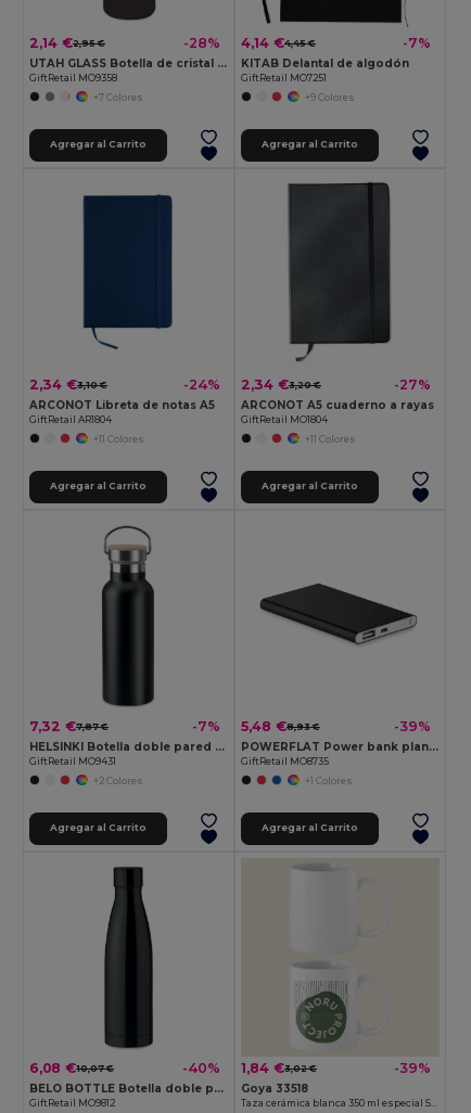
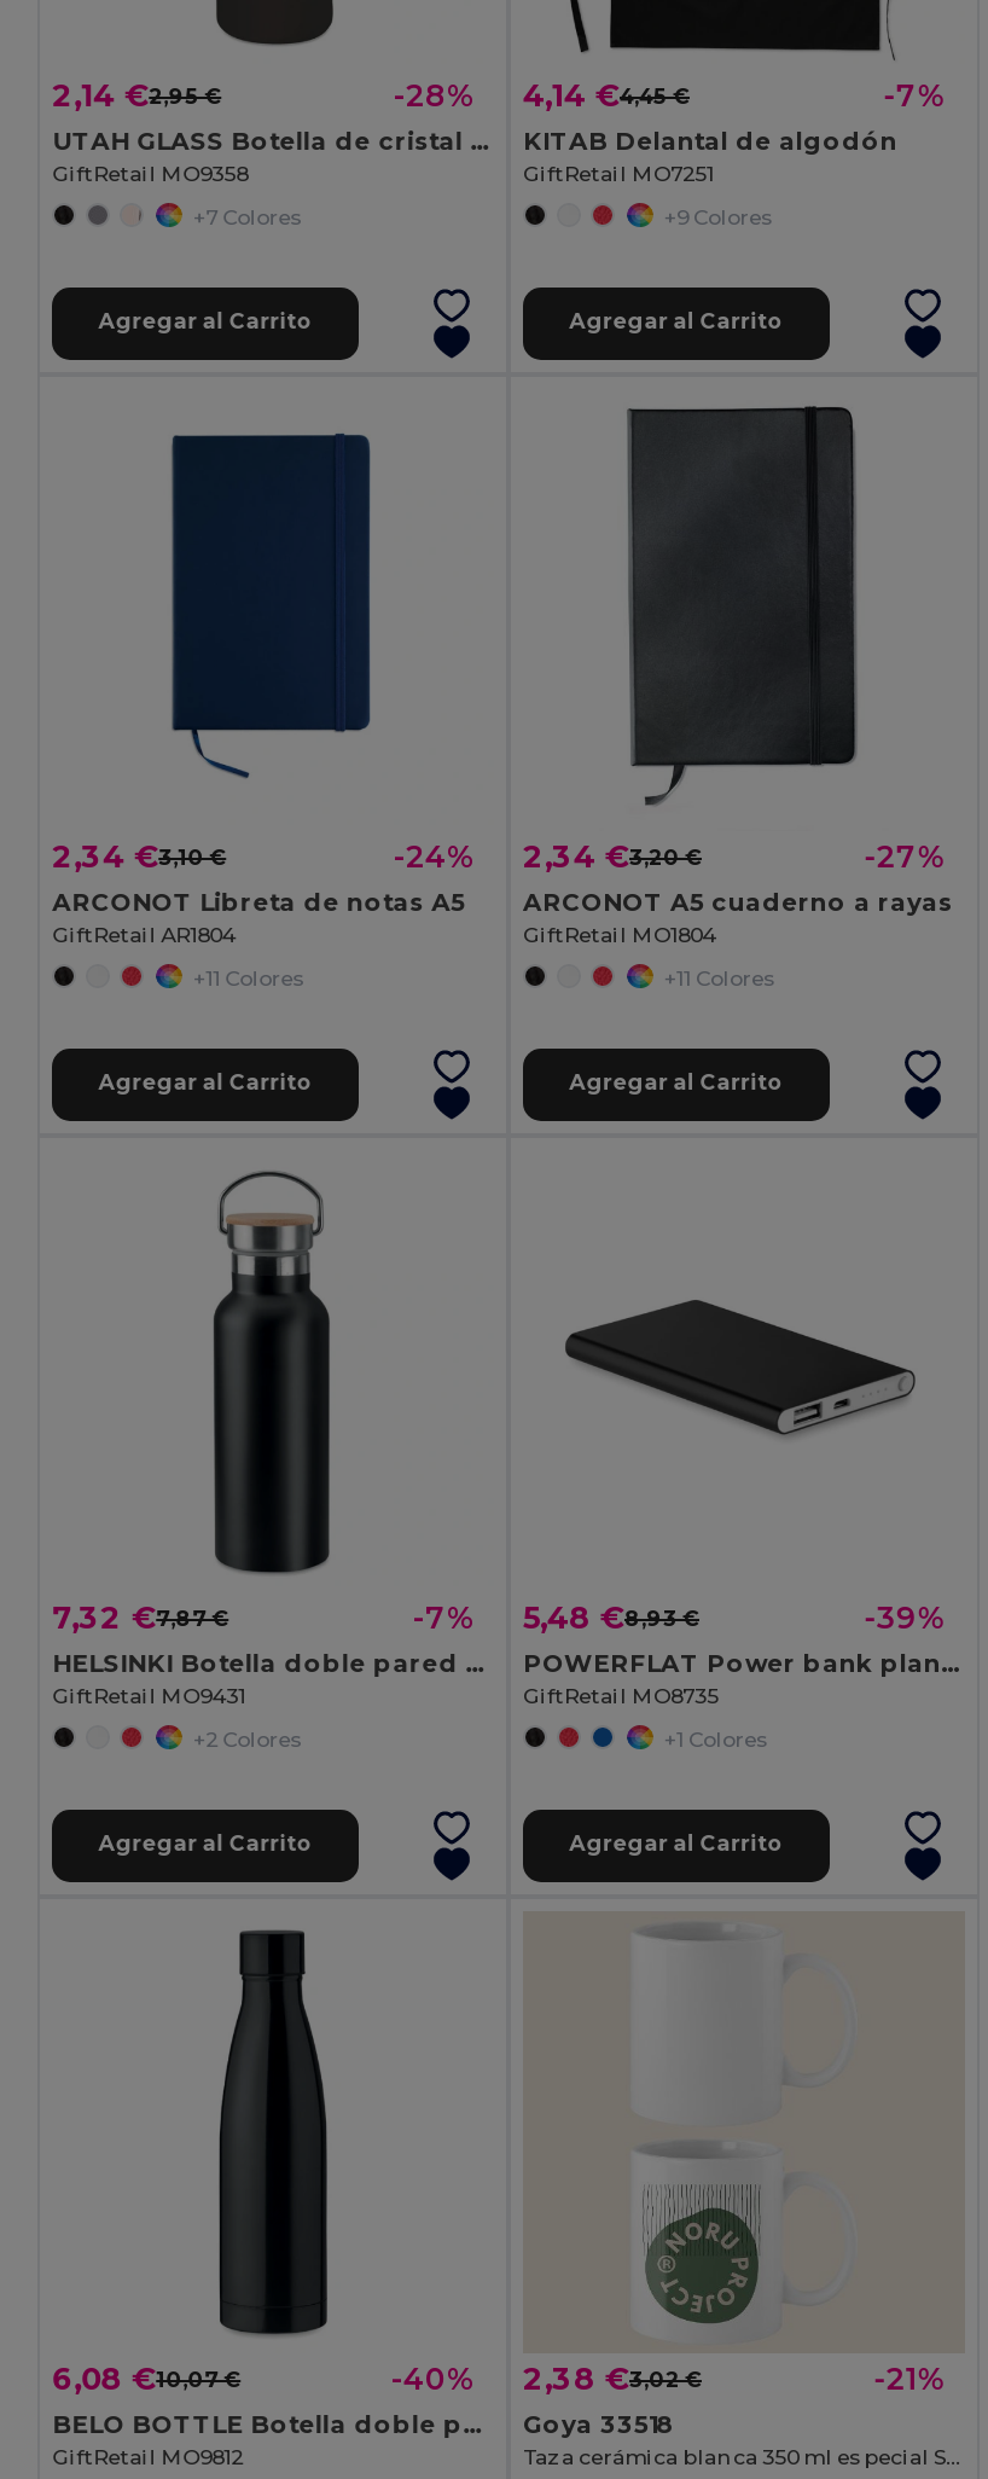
[182,1059,317,1076] -40% 1,84 €3,02 € -> [391,2359,702,2397] -40% 2,38 €3,02 €
[394,1060,431,1076] -39% -> [874,2361,947,2397] -21%

